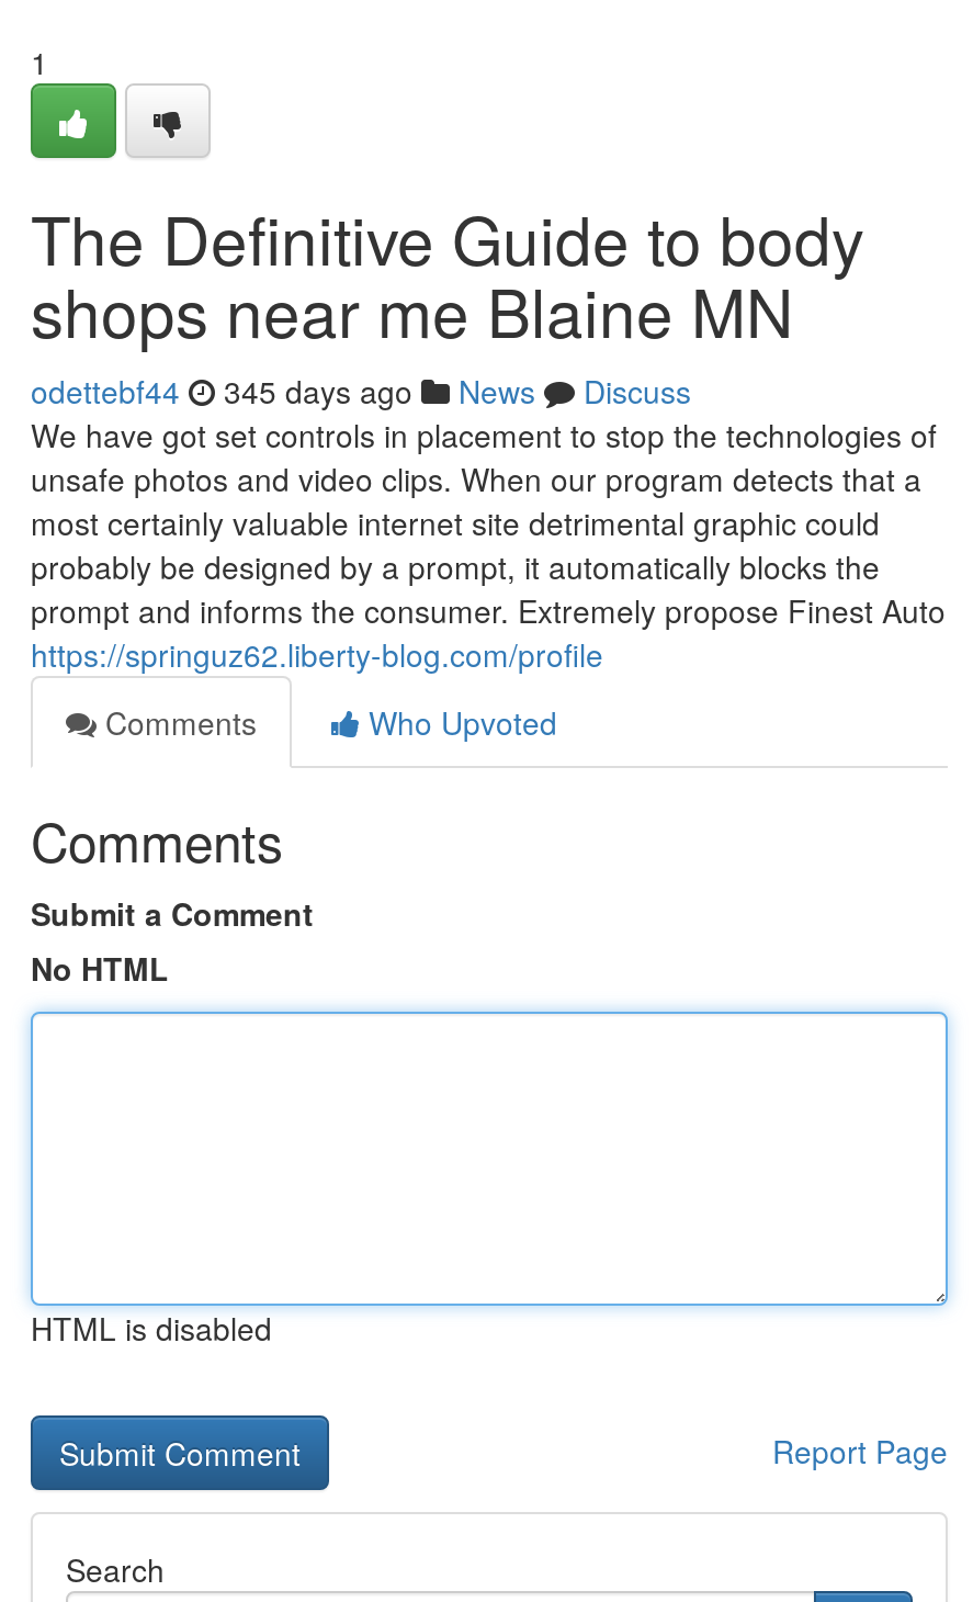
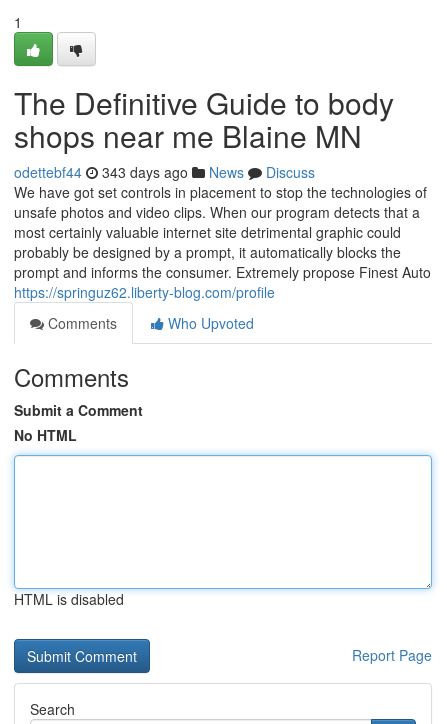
[31,369,691,413] odettebf44 345 days ago News Discuss -> [14,162,315,182] odettebf44 343 days ago News Discuss

